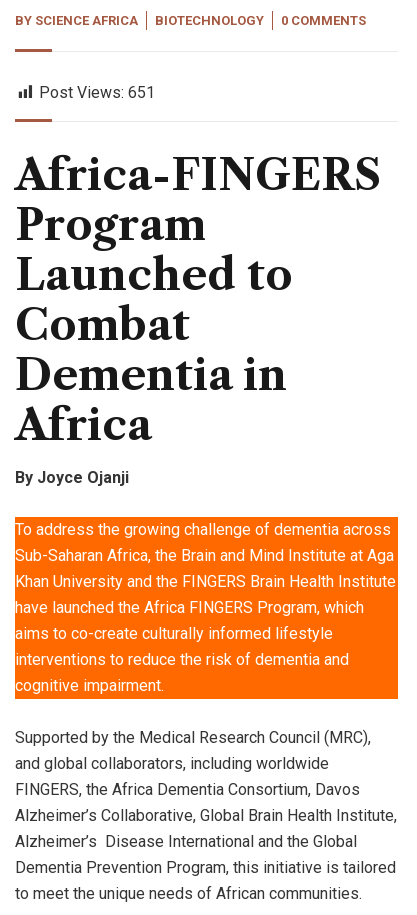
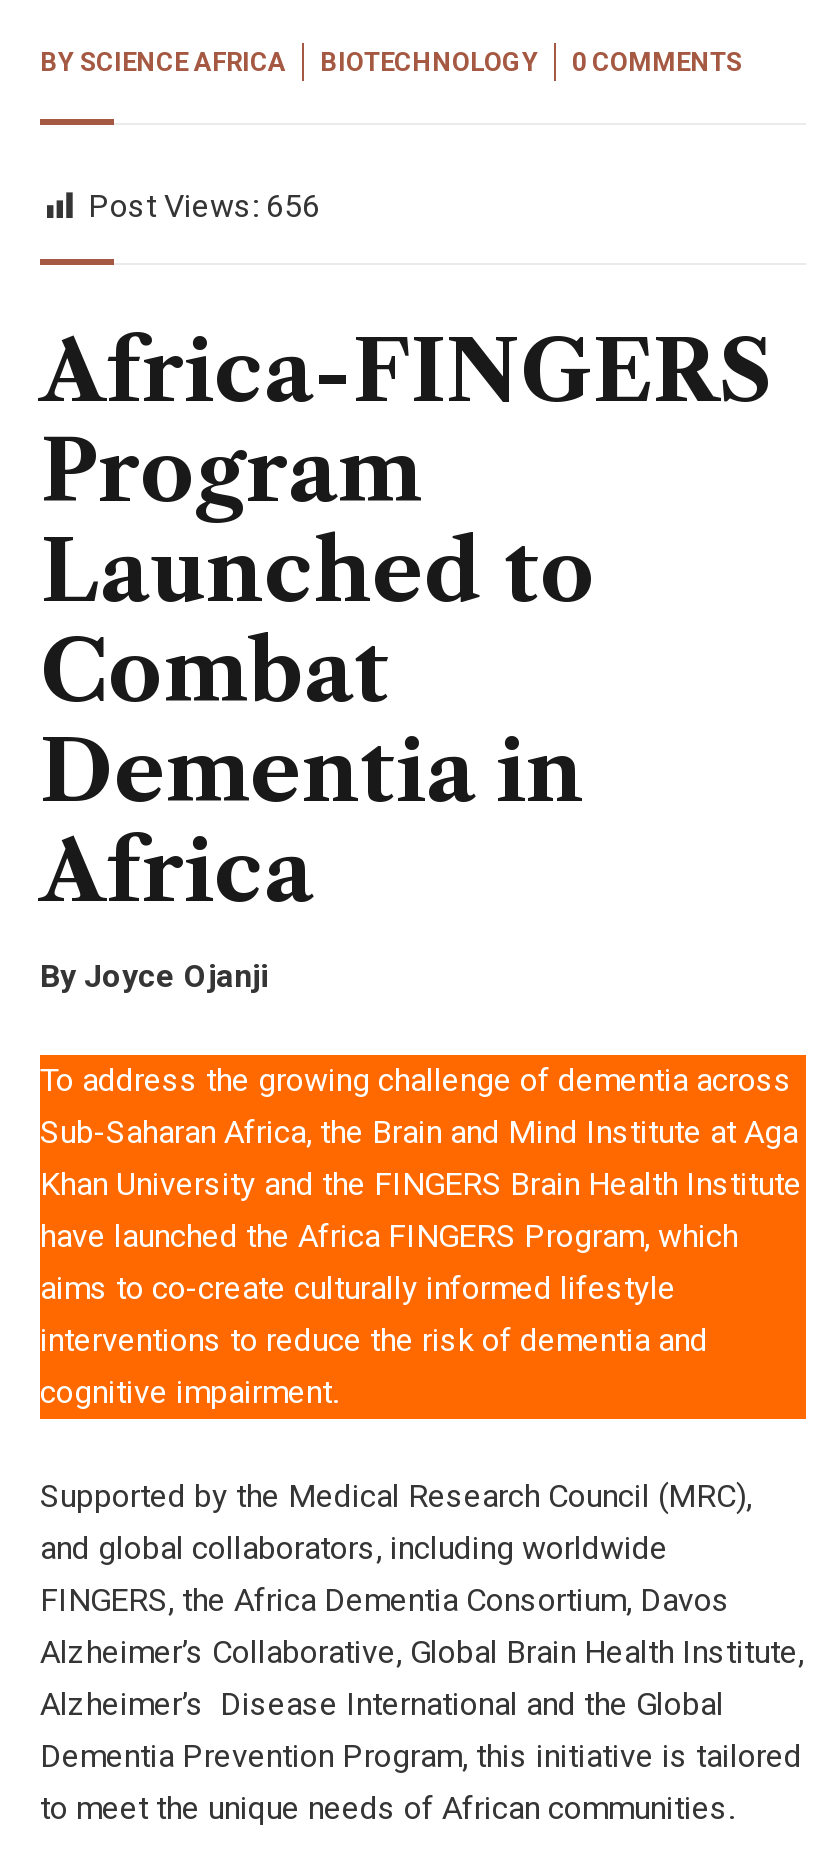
[39,83,155,102] Post Views: 651 -> [88,187,320,225] Post Views: 656

